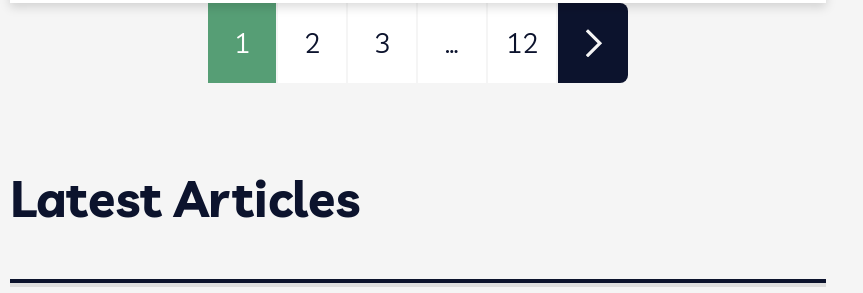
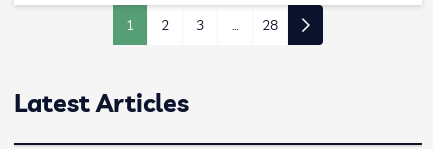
[506,25,538,61] 12 -> [262,16,278,34] 28

